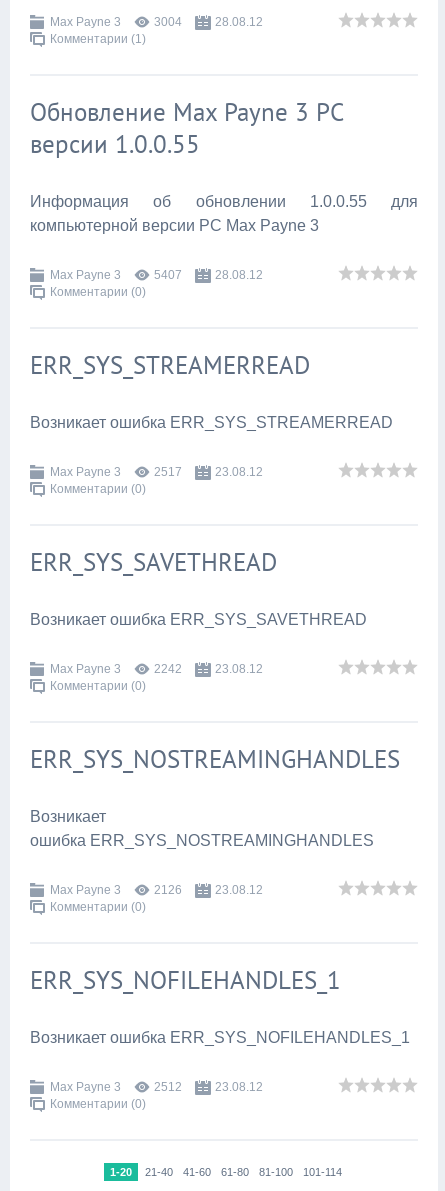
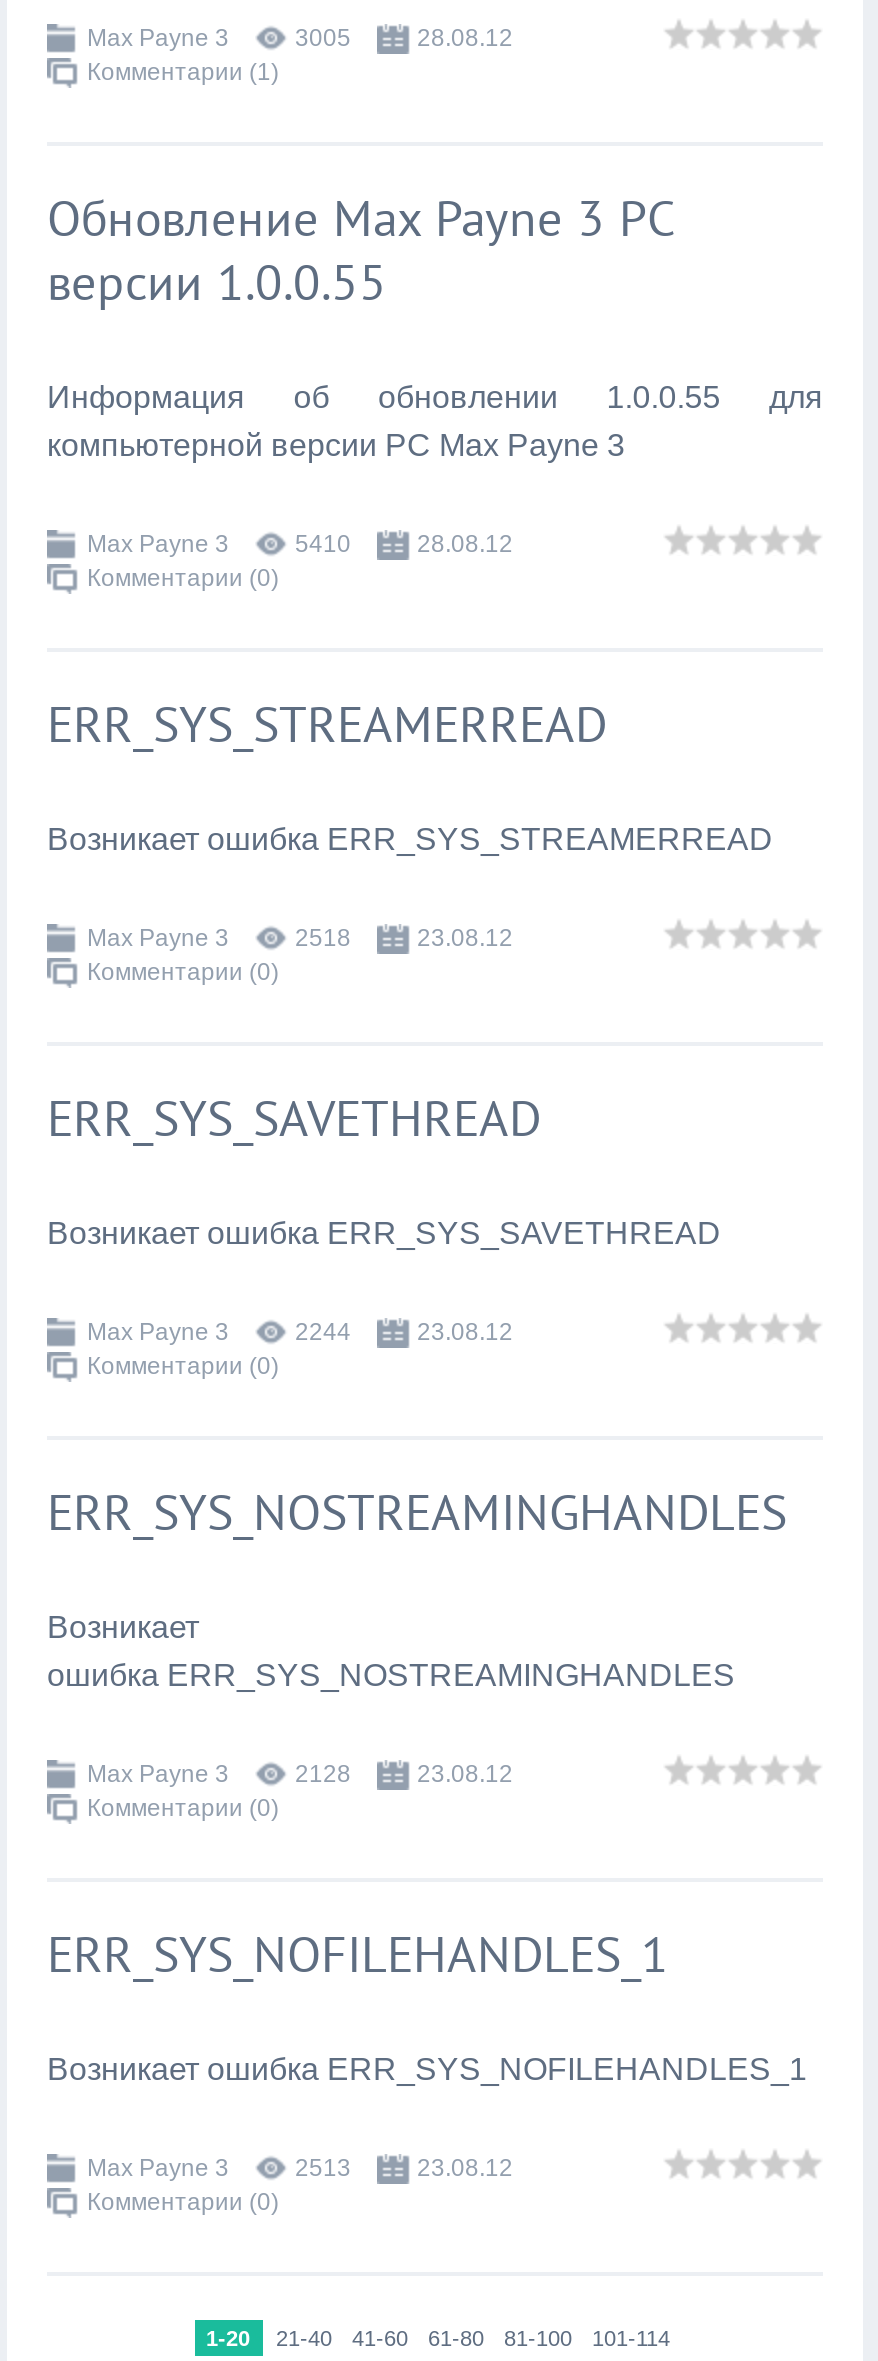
[154,15,182,29] 3004 -> [295,24,351,52] 3005
[154,268,182,282] 5407 -> [295,530,351,558] 5410
[154,465,182,479] 2517 -> [295,924,351,952] 2518
[154,662,182,676] 2242 -> [295,1318,351,1346] 2244
[154,883,182,897] 2126 -> [295,1760,351,1788] 2128
[154,1080,182,1094] 2512 -> [295,2154,351,2182] 2513

